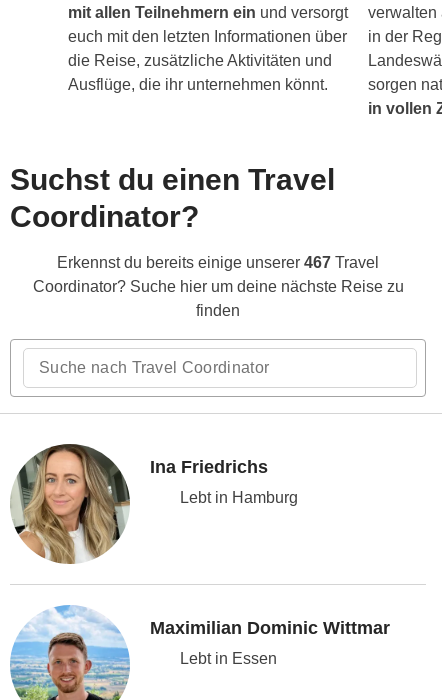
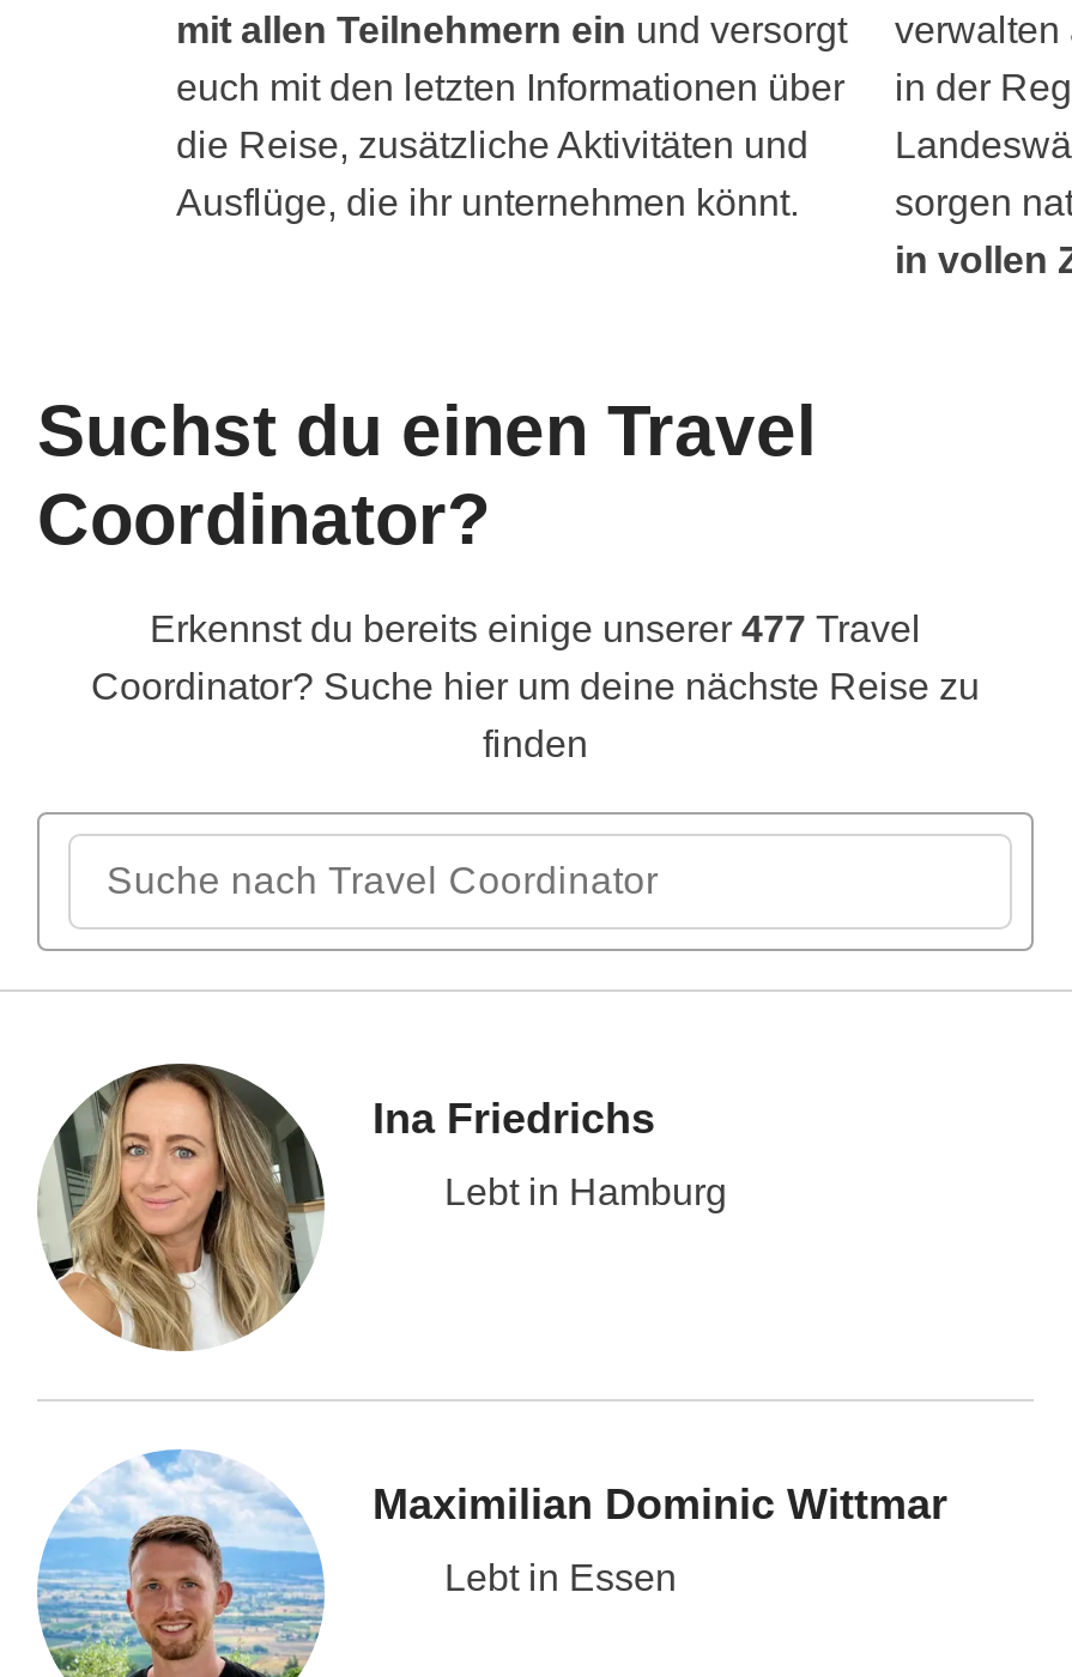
[57,254,379,271] Erkennst du bereits einige unserer 467 Travel -> [150,609,921,650] Erkennst du bereits einige unserer 477 Travel

